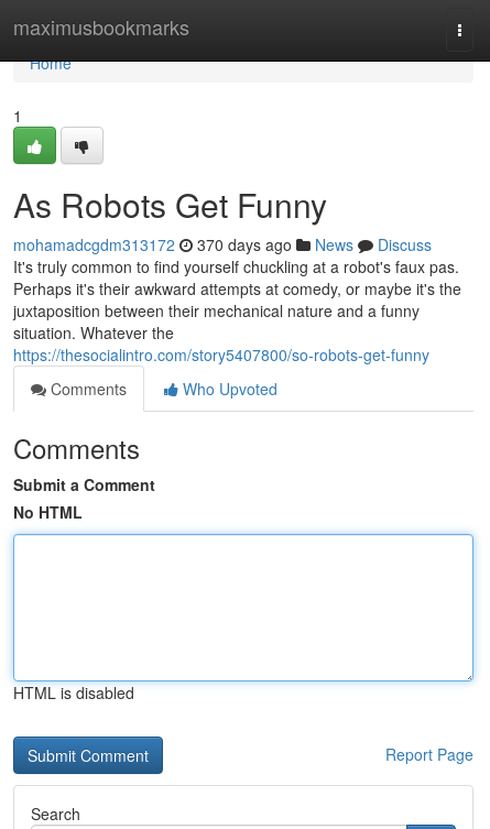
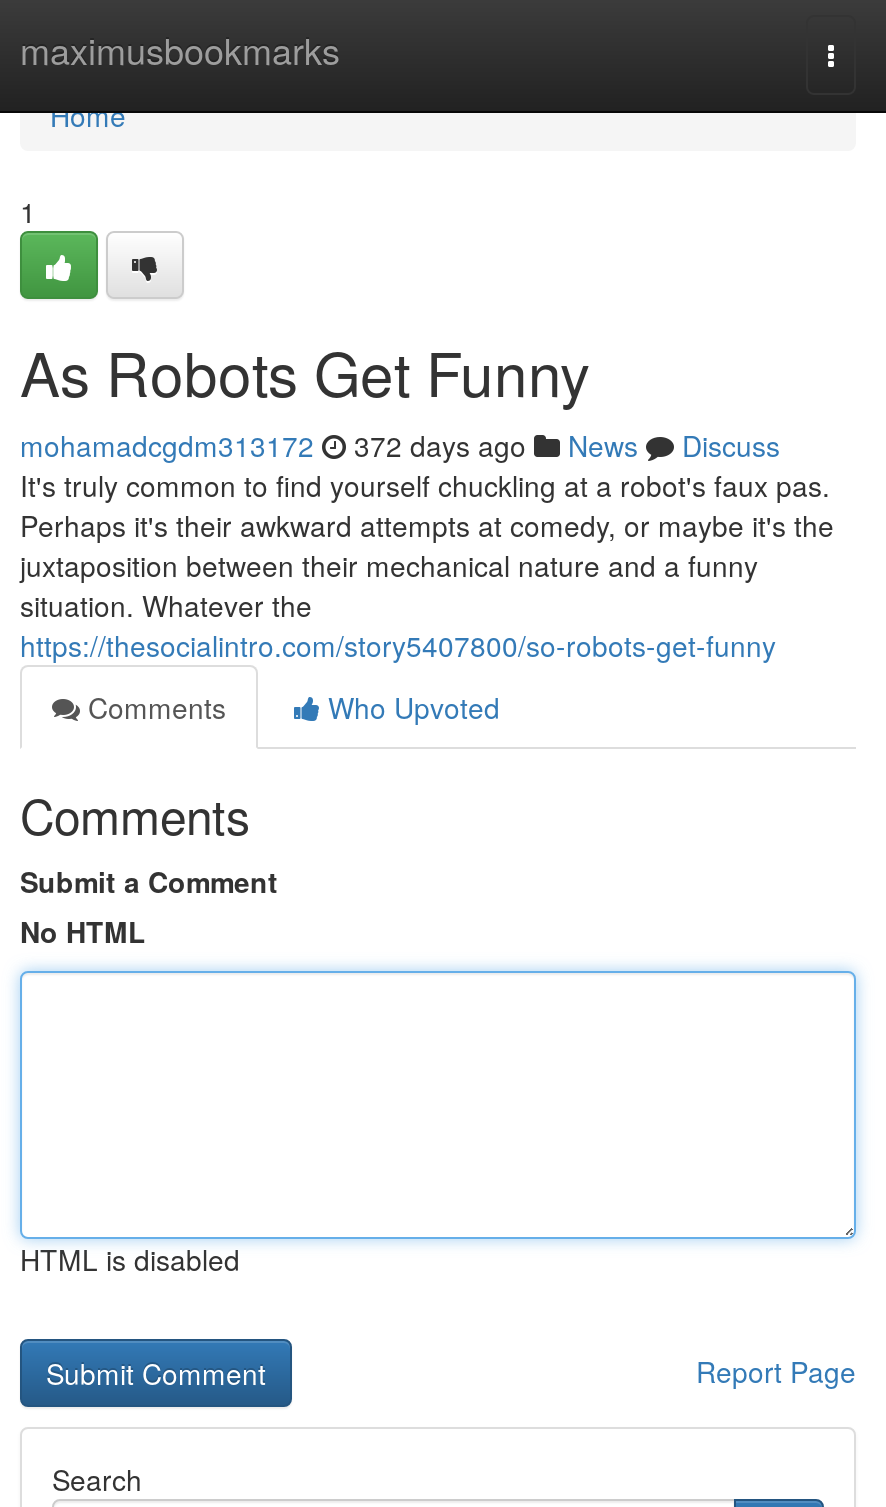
[13,233,432,255] mohamadcgdm313172 370 days ago News Discuss -> [20,425,780,465] mohamadcgdm313172 372 days ago News Discuss

